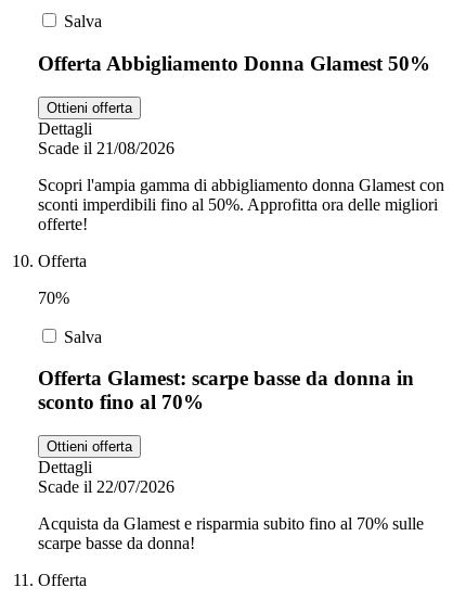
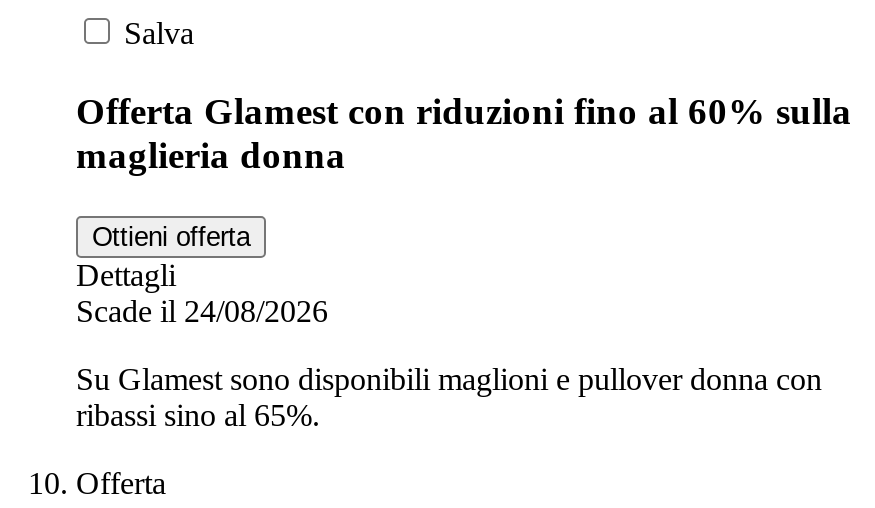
[38,52,430,75] Offerta Abbigliamento Donna Glamest 50% -> [76,90,852,176] Offerta Glamest con riduzioni fino al 60% sulla | maglieria donna
moved [38,99,132,137] -> [76,221,250,291]: Ottieni offerta | Dettagli
[38,138,444,552] Scade il 21/08/2026 | Scopri l'ampia gamma di abbigliamento donna Glamest con | sconti imperdibili fino al 50%. Approfitta ora delle migliori | offerte! | Offerta | 70% | Salva | Offerta Glamest: scarpe basse da donna in | sconto fino al 70% | Ottieni offerta | Dettagli | Scade il 22/07/2026 | Acquista da Glamest e risparmia subito fino al 70% sulle | scarpe basse da donna! -> [76,293,822,431] Scade il 24/08/2026 | Su Glamest sono disponibili maglioni e pullover donna con | ribassi sino al 65%.

